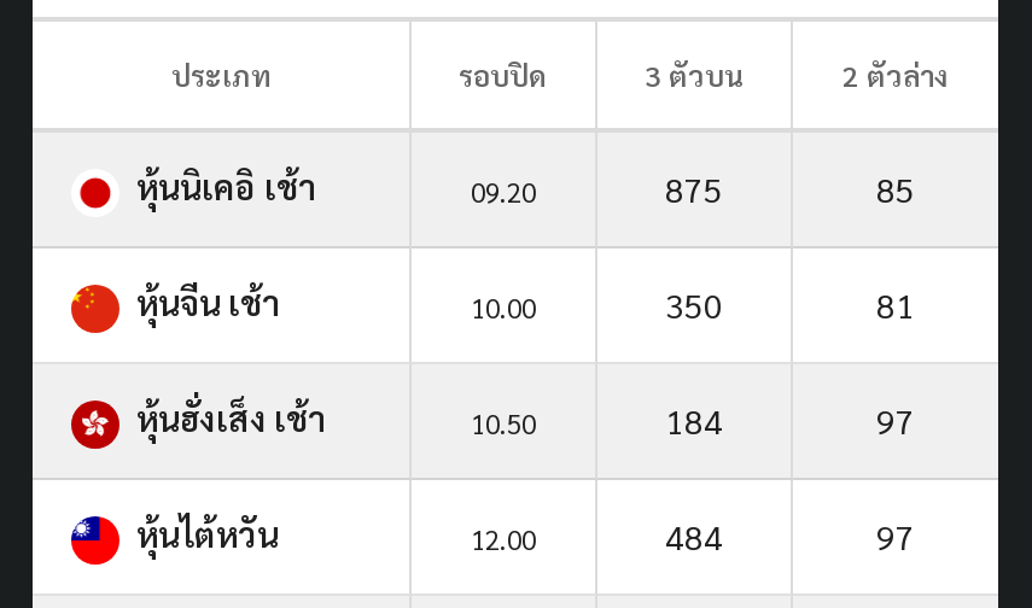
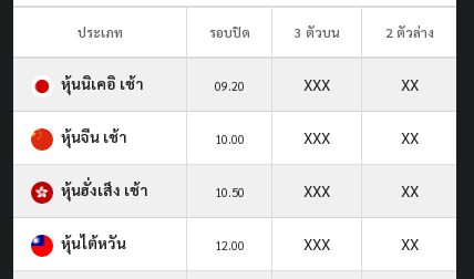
[665,166,915,209] 875 | 85 -> [303,74,418,94] XXX | XX
[665,282,915,325] 350 | 81 -> [303,127,418,147] XXX | XX
[665,398,915,441] 184 | 97 -> [303,180,418,200] XXX | XX
[665,513,915,557] 484 | 97 -> [303,233,418,253] XXX | XX

